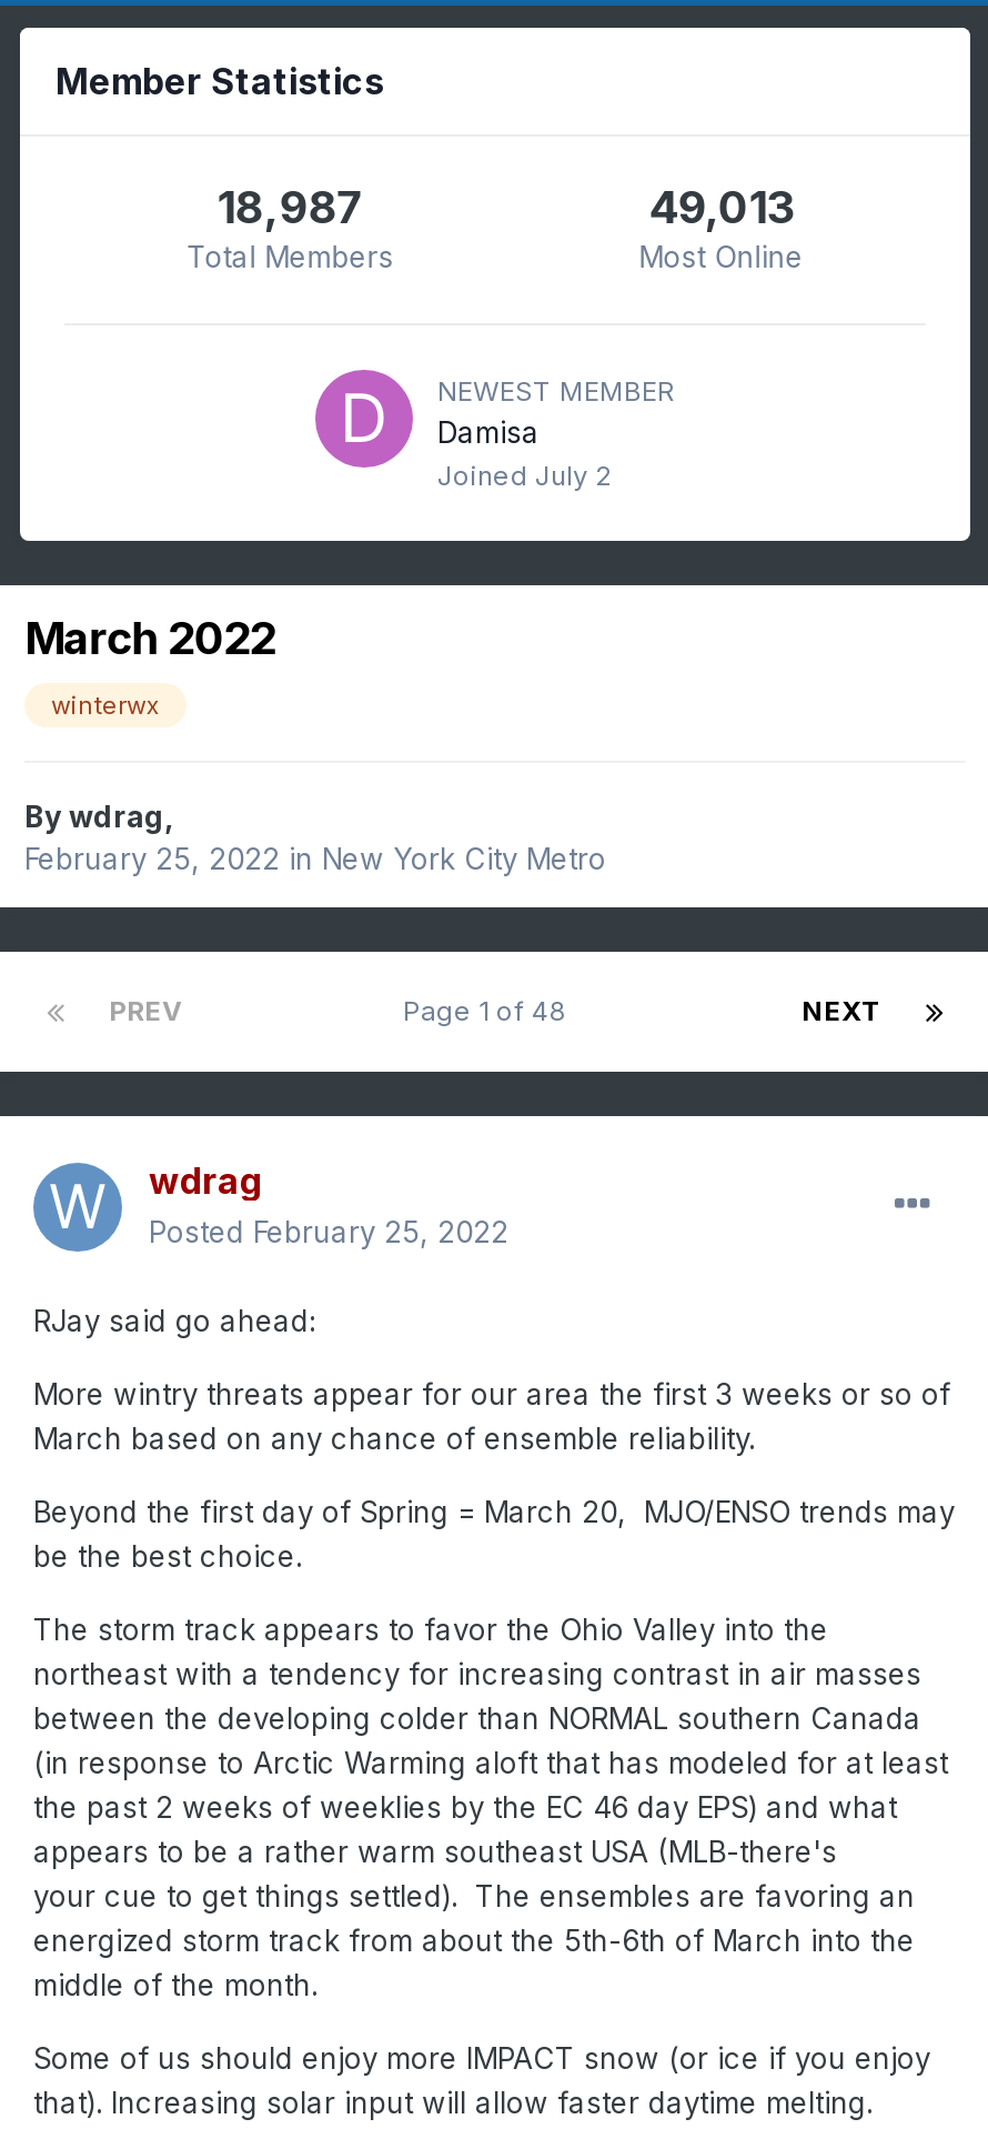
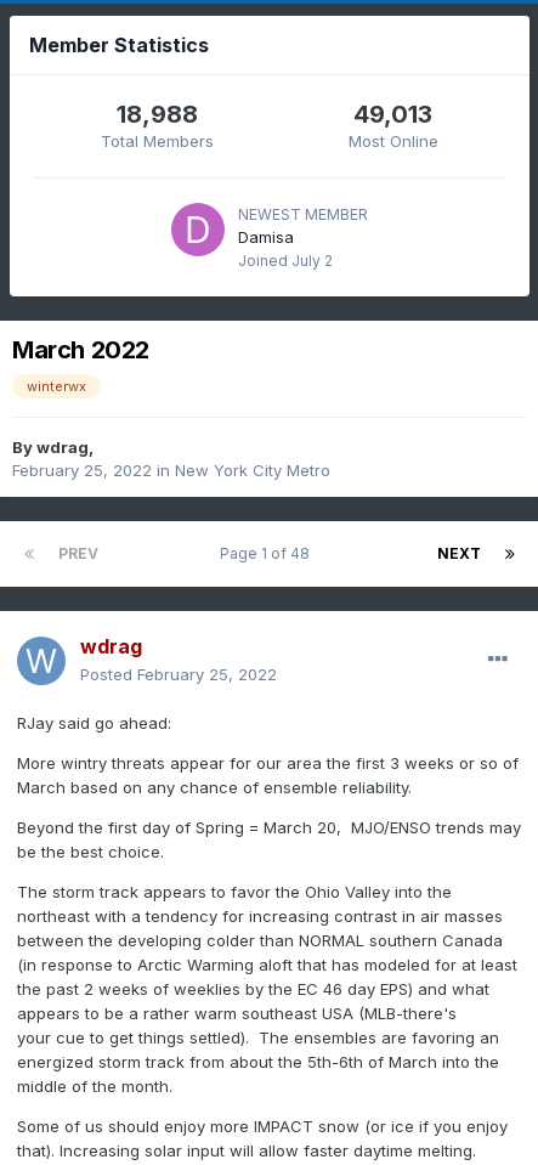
[217,181,364,234] 18,987 -> [117,100,198,129] 18,988

